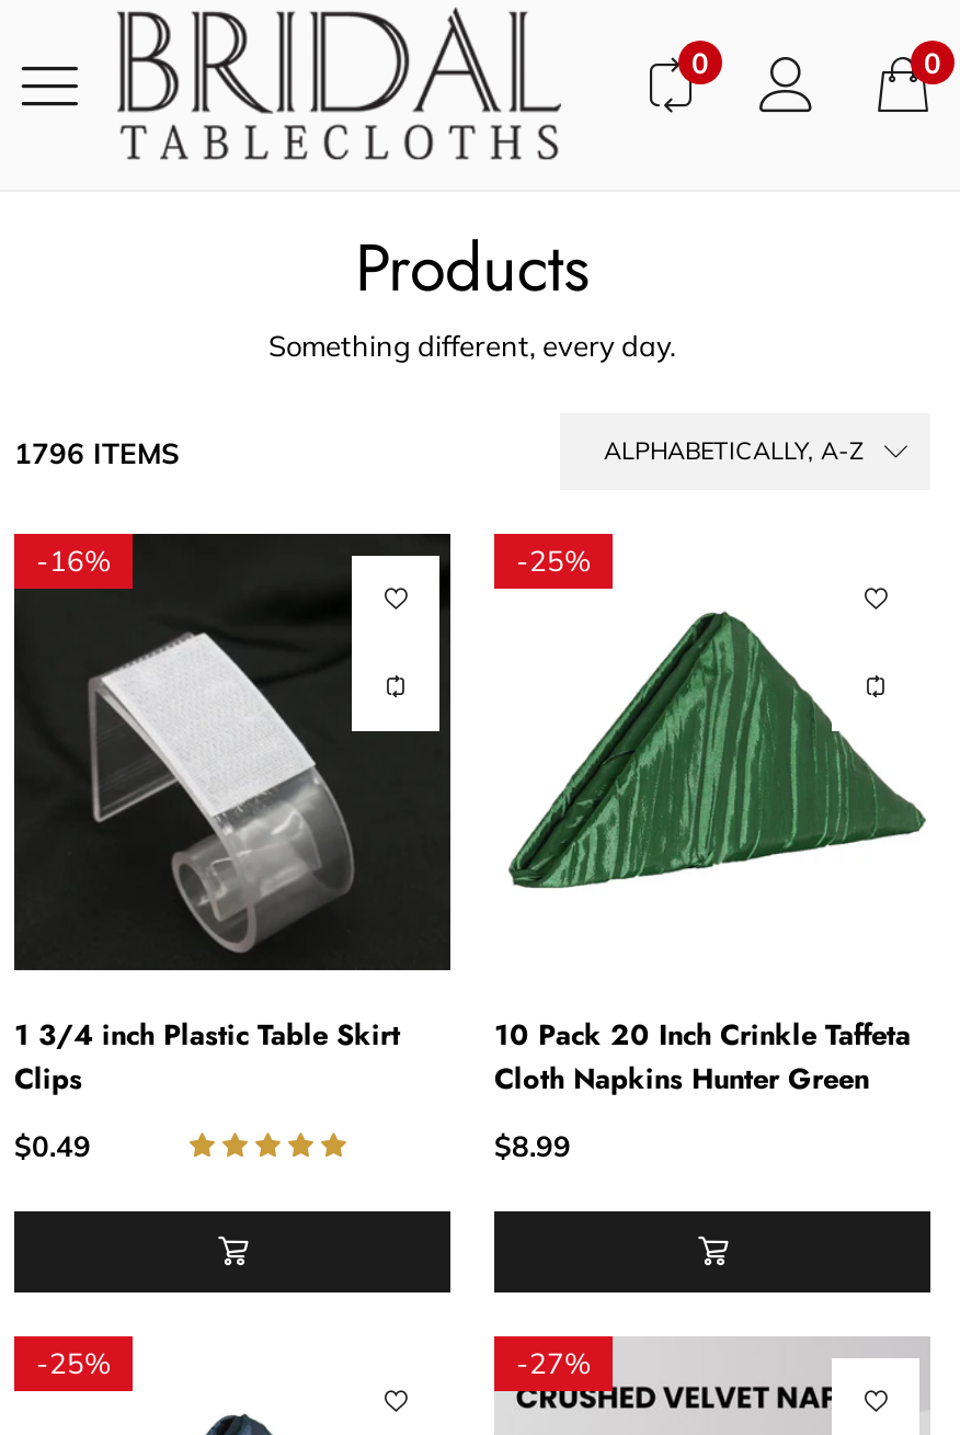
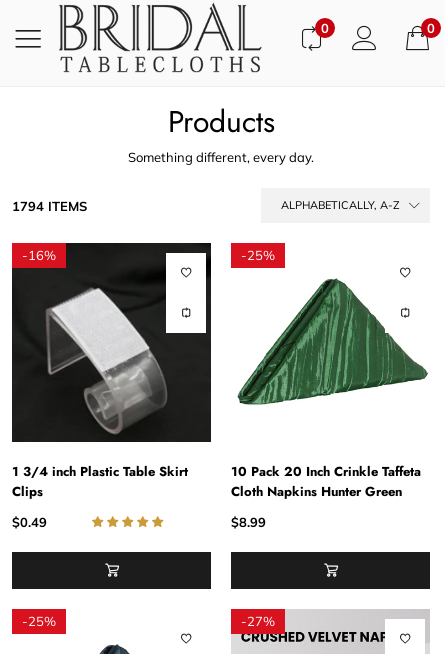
[14,435,179,470] 1796 ITEMS -> [12,198,87,214] 1794 ITEMS

